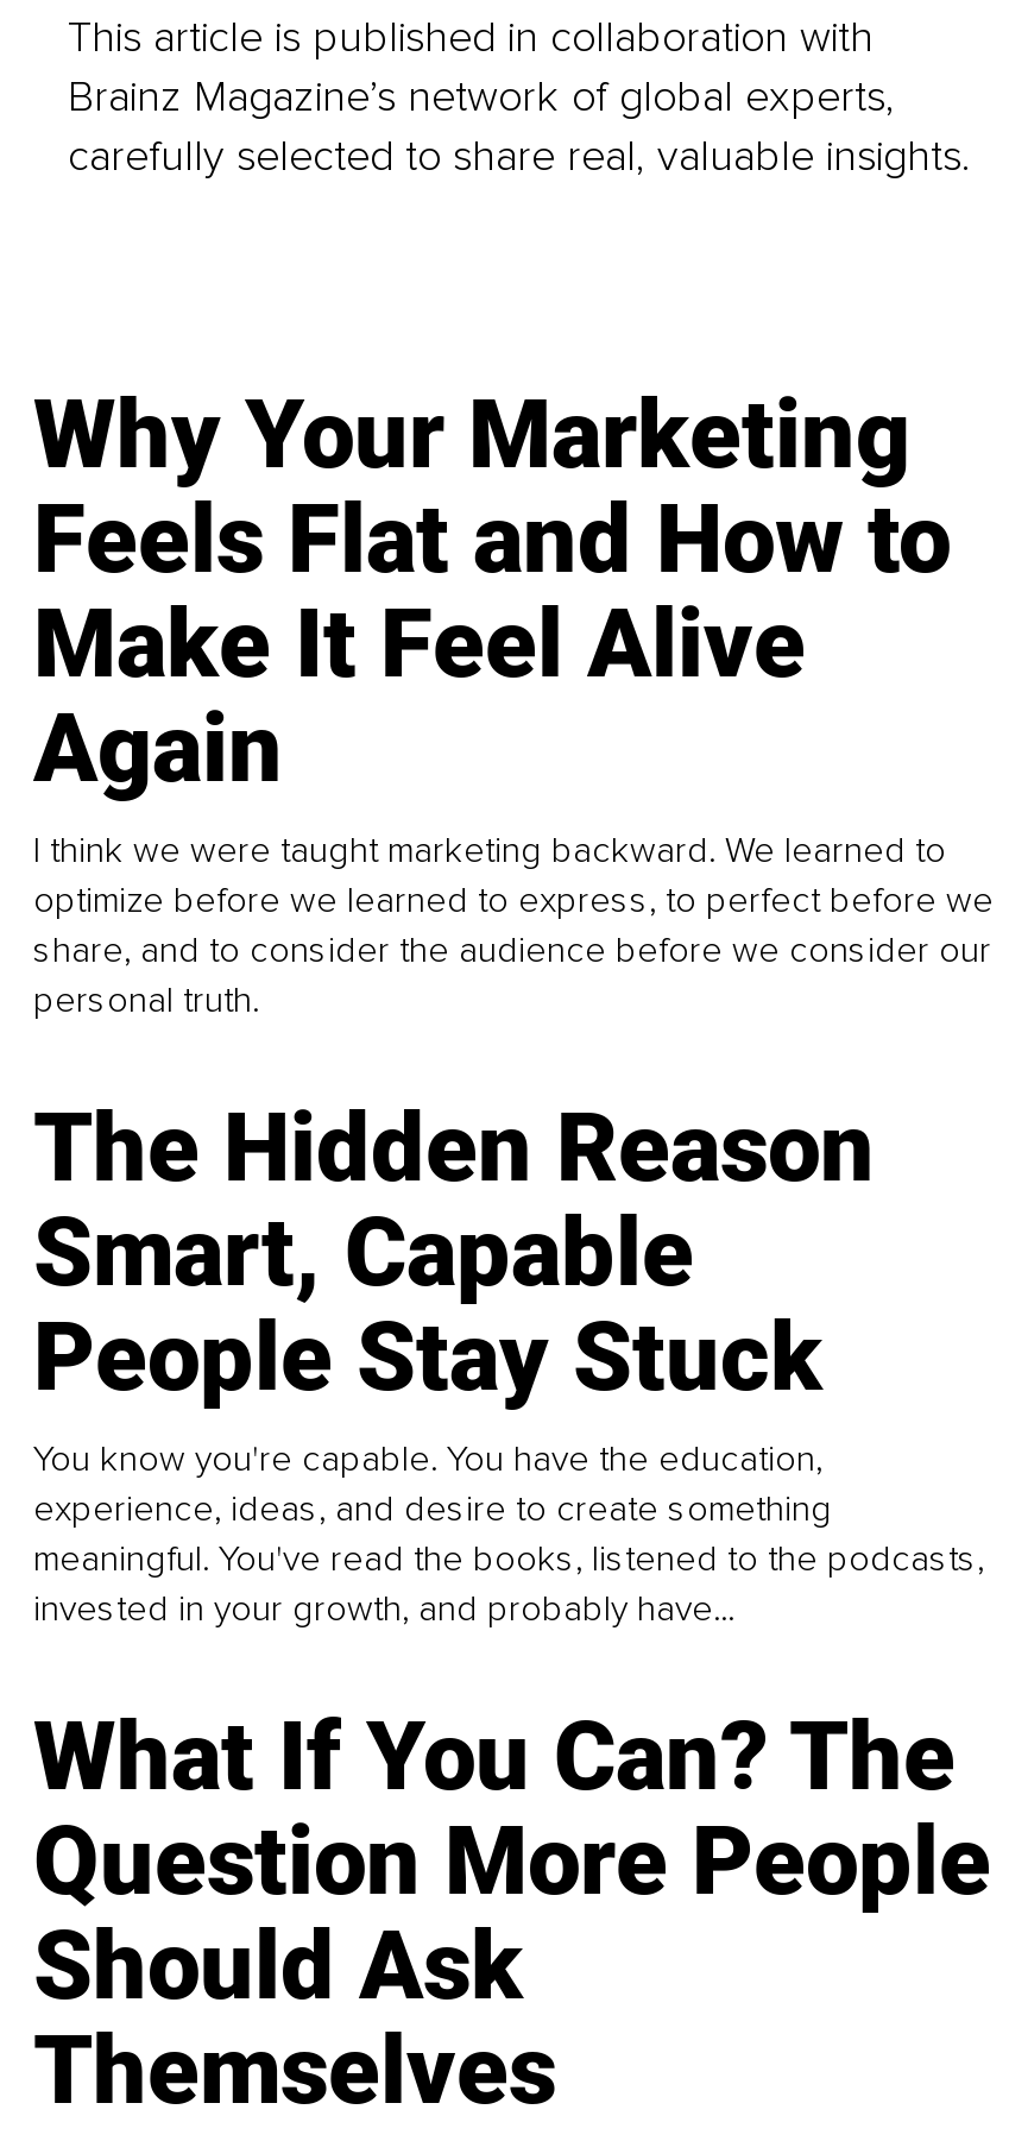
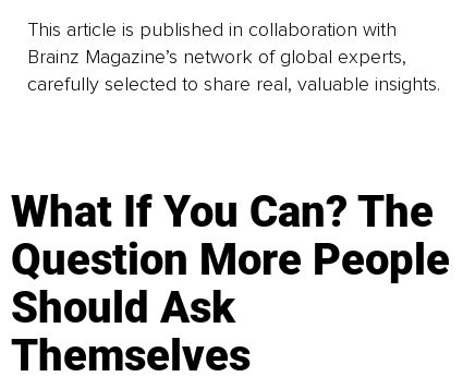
[33,379,994,1630] Why Your Marketing | Feels Flat and How to | Make It Feel Alive | Again | I think we were taught marketing backward. We learned to | optimize before we learned to express, to perfect before we | share, and to consider the audience before we consider our | personal truth. | The Hidden Reason | Smart, Capable | People Stay Stuck | You know you're capable. You have the education, | experience, ideas, and desire to create something | meaningful. You've read the books, listened to the podcasts, | invested in your growth, and probably have... -> none

